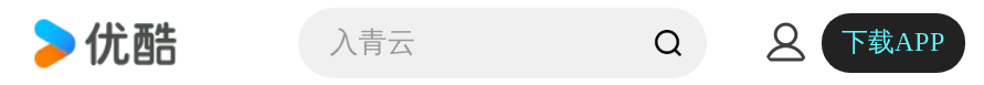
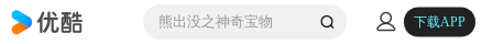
[330,25,416,59] 入青云 -> [159,13,273,30] 熊出没之神奇宝物

